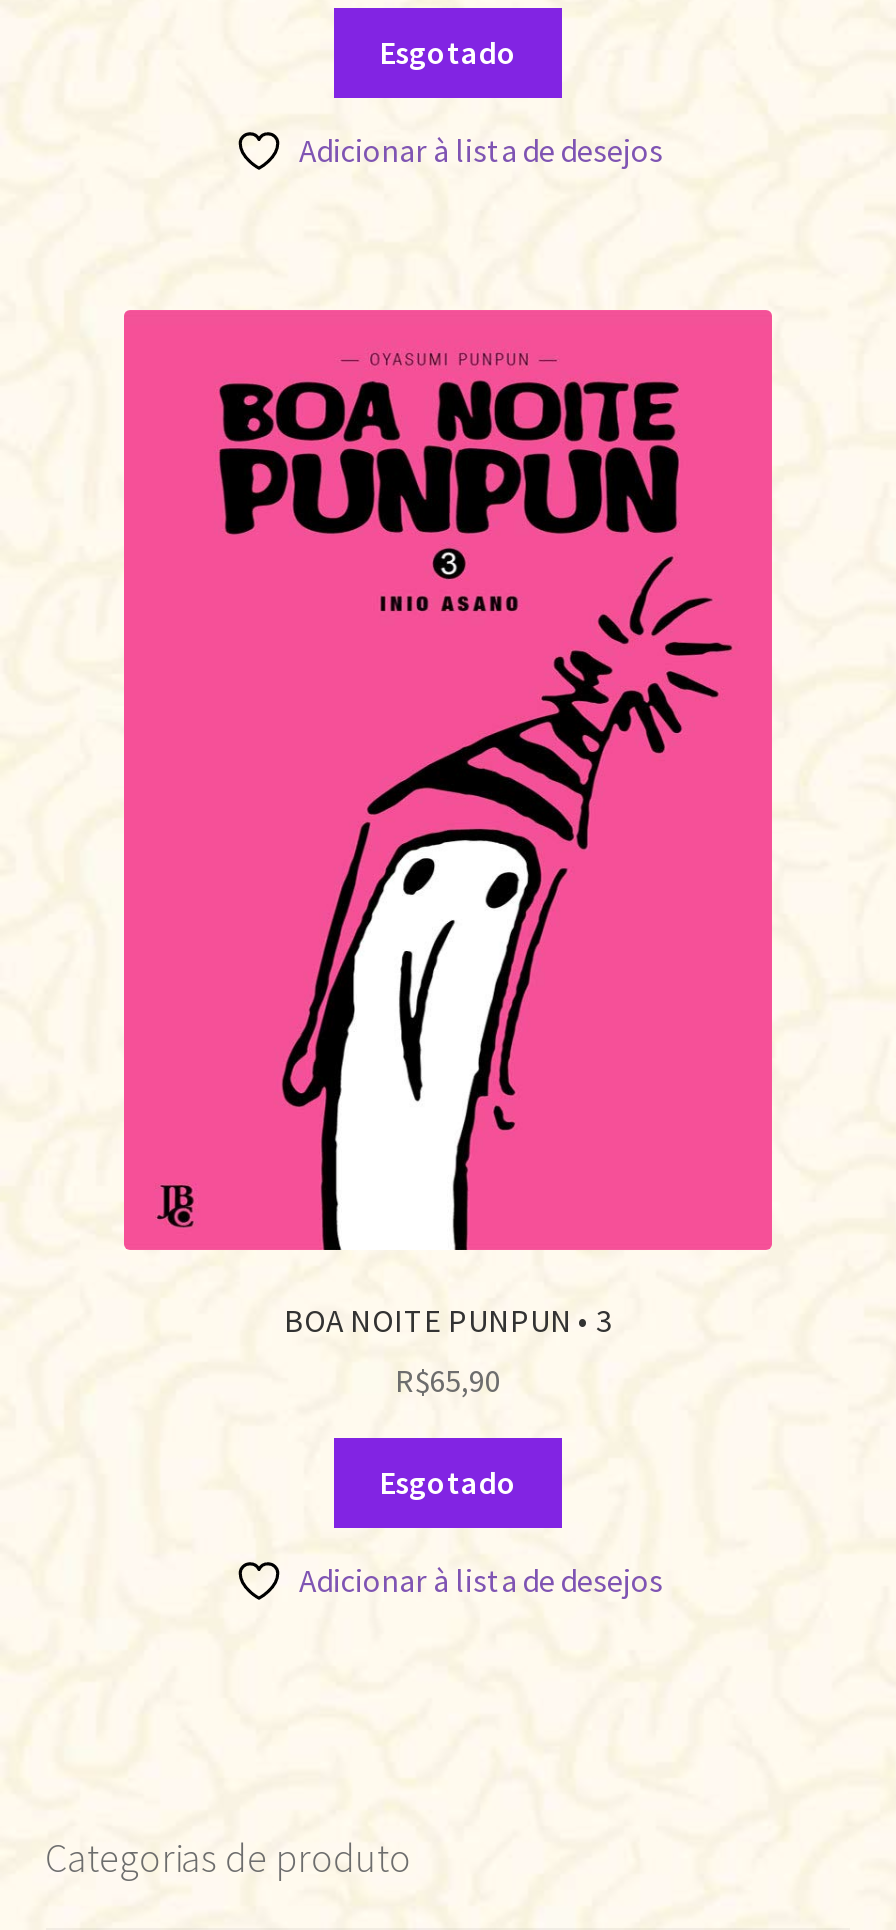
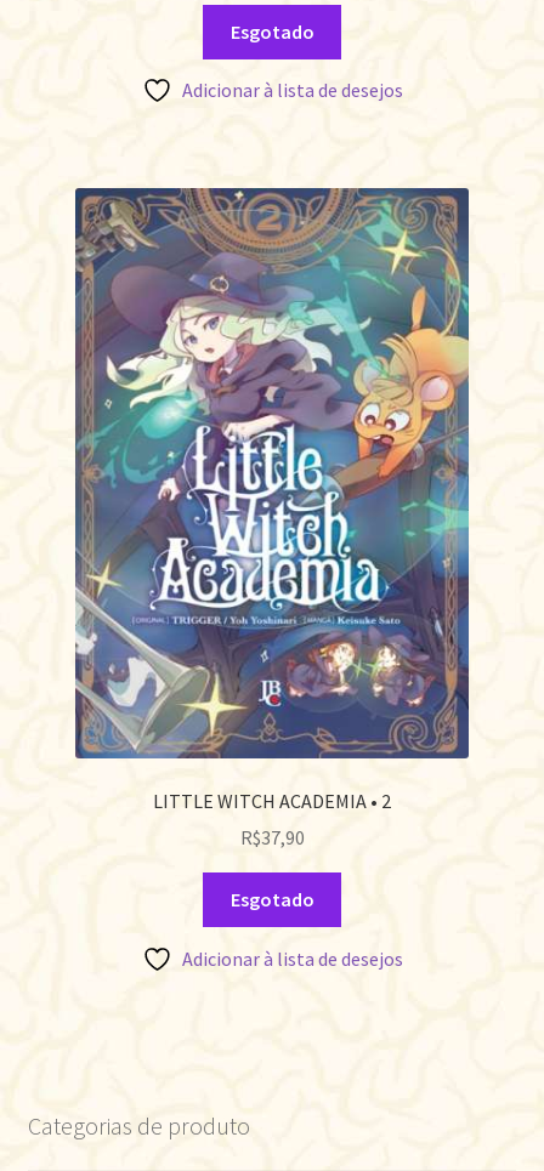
[122,308,774,1339] [image] | BOA NOITE PUNPUN • 3 -> [74,187,470,813] [image] | LITTLE WITCH ACADEMIA • 2
[395,1361,501,1401] R$65,90 -> [240,826,304,850] R$37,90

